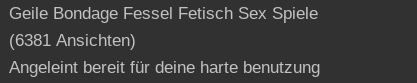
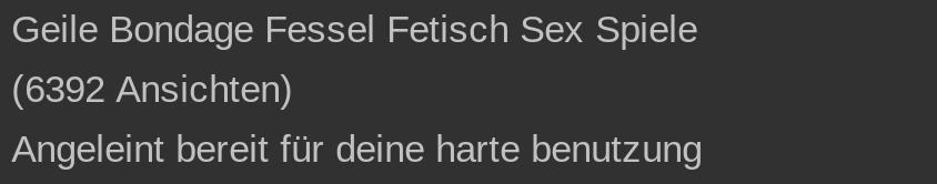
[9,31,136,50] (6381 Ansichten) -> [11,69,293,111] (6392 Ansichten)

